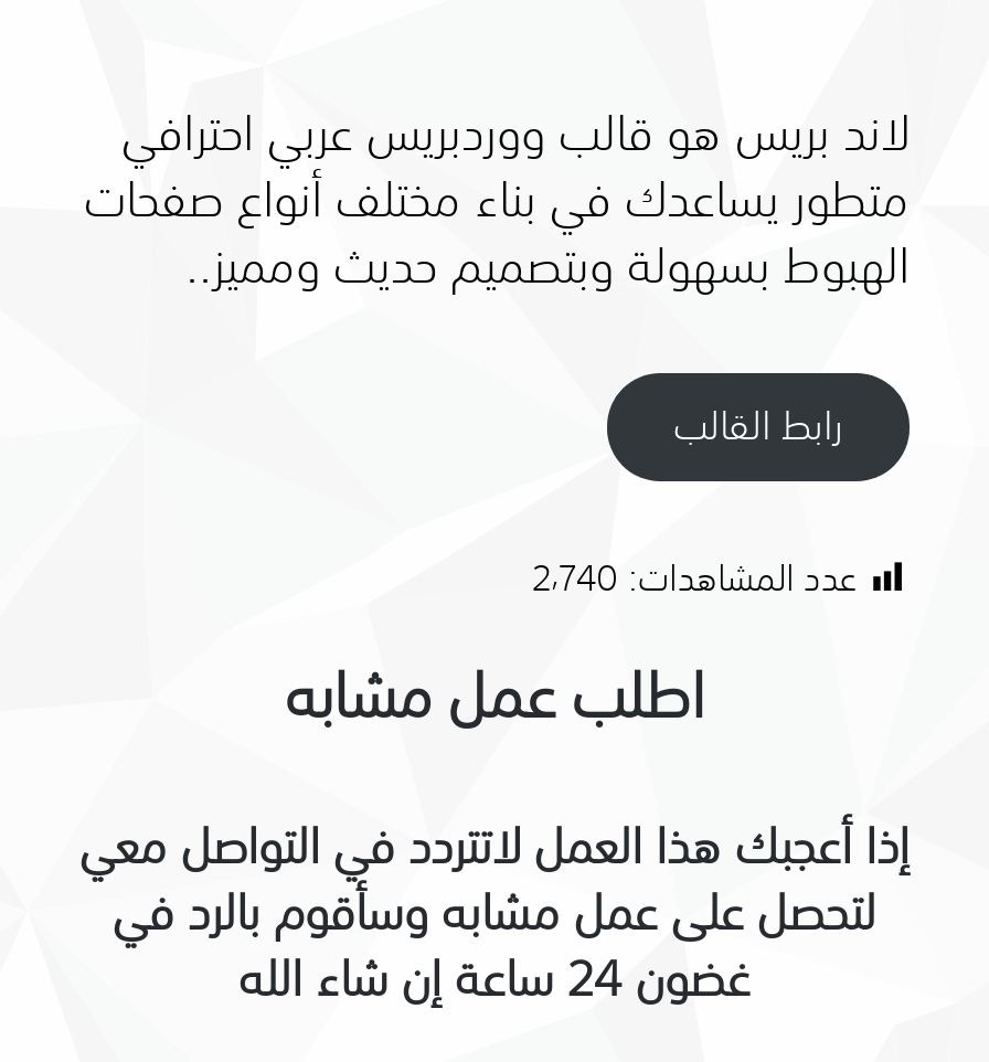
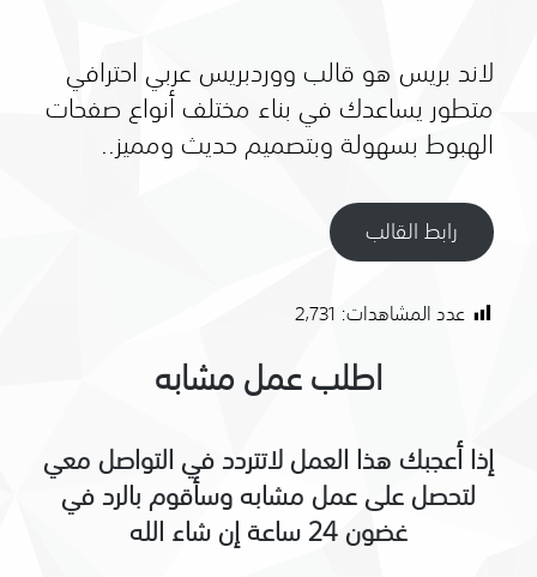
[532,541,857,612] عدد المشاهدات: 2٬740 -> [295,294,465,332] عدد المشاهدات: 2٬731

